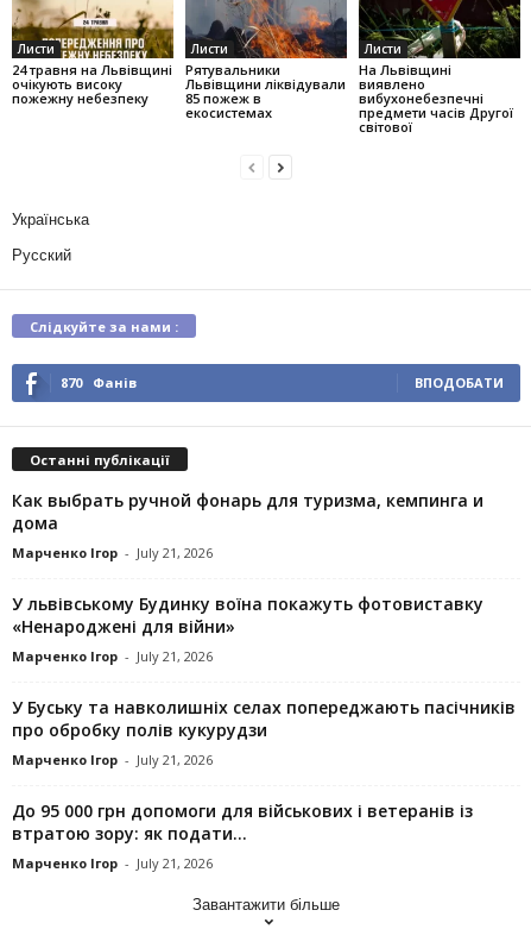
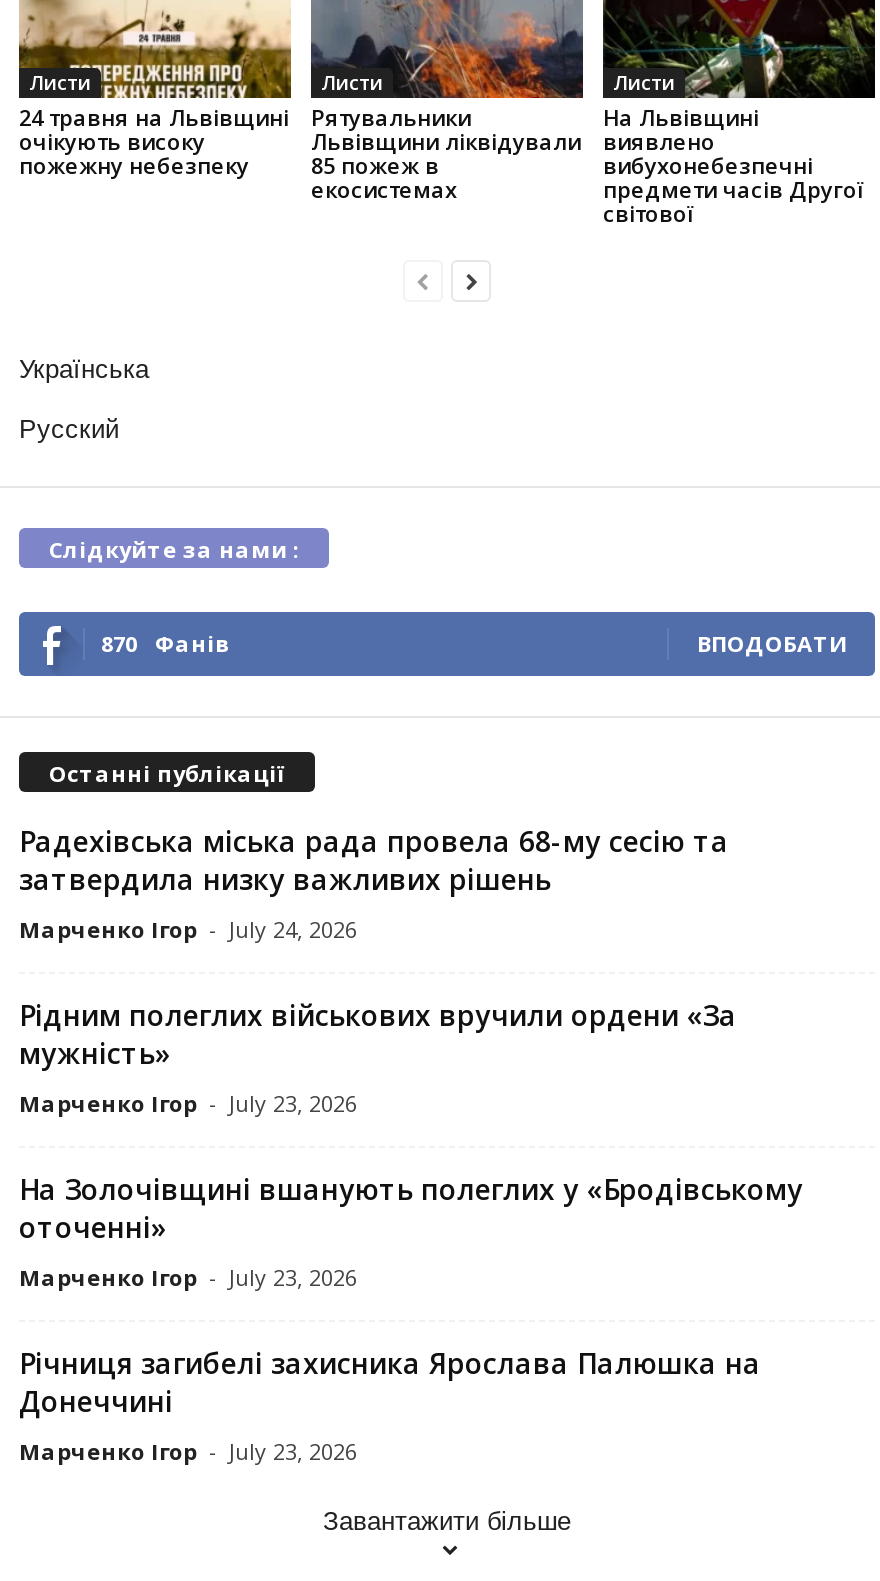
[12,489,483,561] Как выбрать ручной фонарь для туризма, кемпинга и | дома | Марченко Ігор - July 21, 2026 -> [19,822,729,944] Радехівська міська рада провела 68-му сесію та | затвердила низку важливих рішень | Марченко Ігор - July 24, 2026
[12,592,483,665] У львівському Будинку воїна покажуть фотовиставку | «Ненароджені для війни» | Марченко Ігор - July 21, 2026 -> [19,996,737,1118] Рідним полеглих військових вручили ордени «За | мужність» | Марченко Ігор - July 23, 2026
[12,696,516,768] У Буську та навколишніх селах попереджають пасічників | про обробку полів кукурудзи | Марченко Ігор - July 21, 2026 -> [19,1170,803,1292] На Золочівщині вшанують полеглих у «Бродівському | оточенні» | Марченко Ігор - July 23, 2026
[12,799,473,872] До 95 000 грн допомоги для військових і ветеранів із | втратою зору: як подати... | Марченко Ігор - July 21, 2026 -> [19,1344,761,1466] Річниця загибелі захисника Ярослава Палюшка на | Донеччині | Марченко Ігор - July 23, 2026

